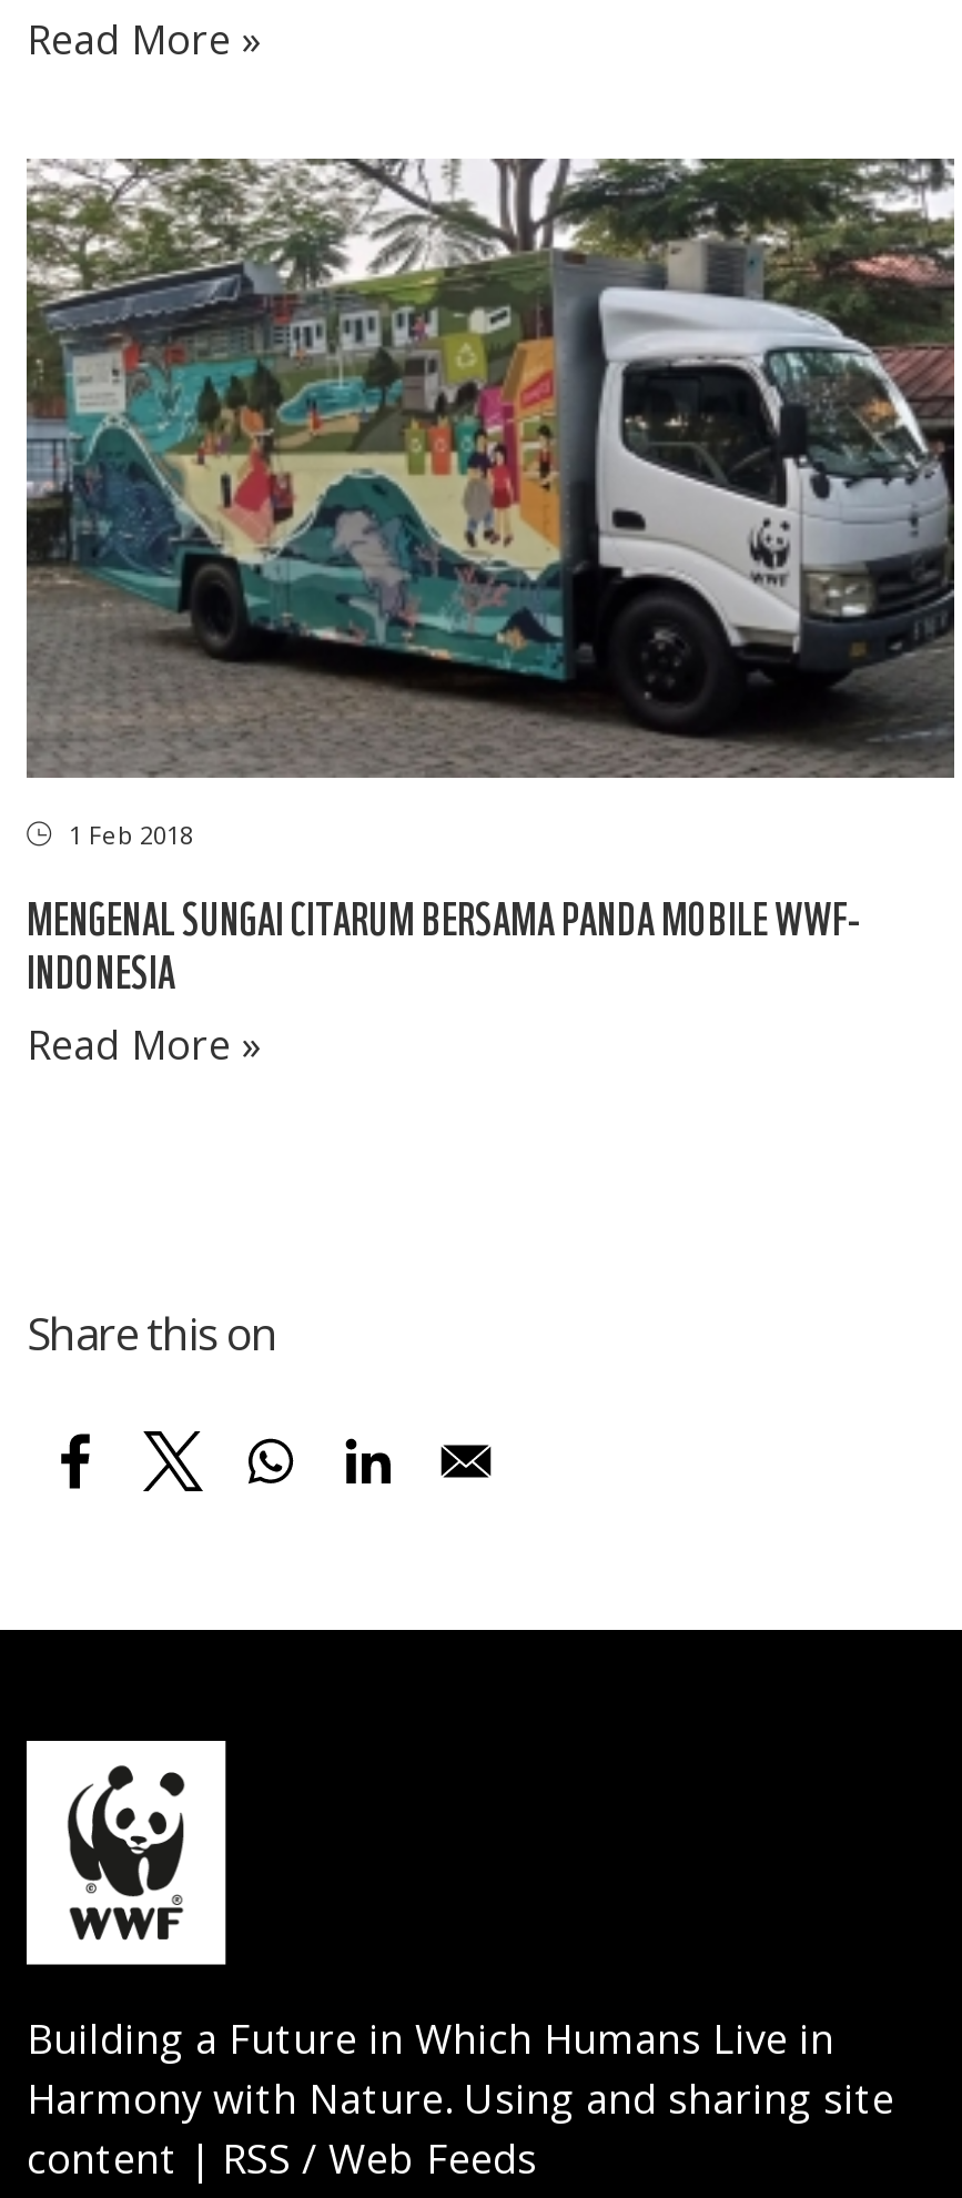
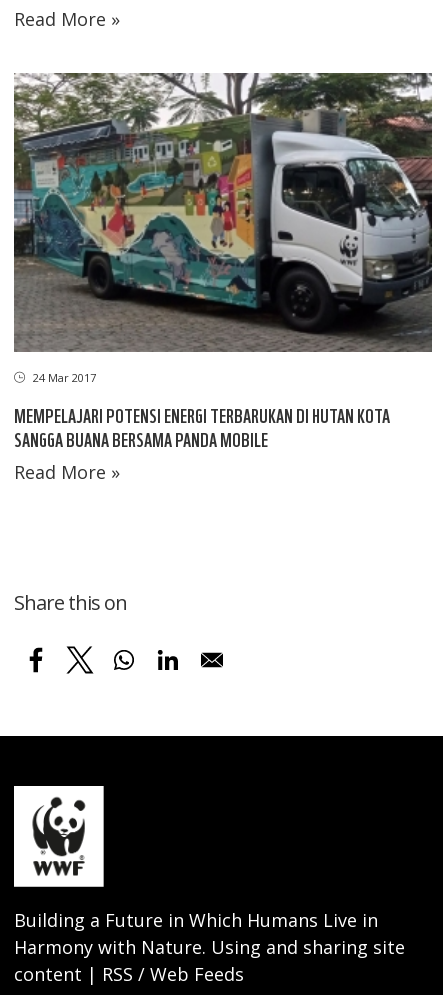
[62,817,193,850] 1 Feb 2018 -> [30,370,96,385] 24 Mar 2017
[27,888,861,997] MENGENAL SUNGAI CITARUM BERSAMA PANDA MOBILE WWF- | INDONESIA -> [14,402,390,451] MEMPELAJARI POTENSI ENERGI TERBARUKAN DI HUTAN KOTA | SANGGA BUANA BERSAMA PANDA MOBILE

